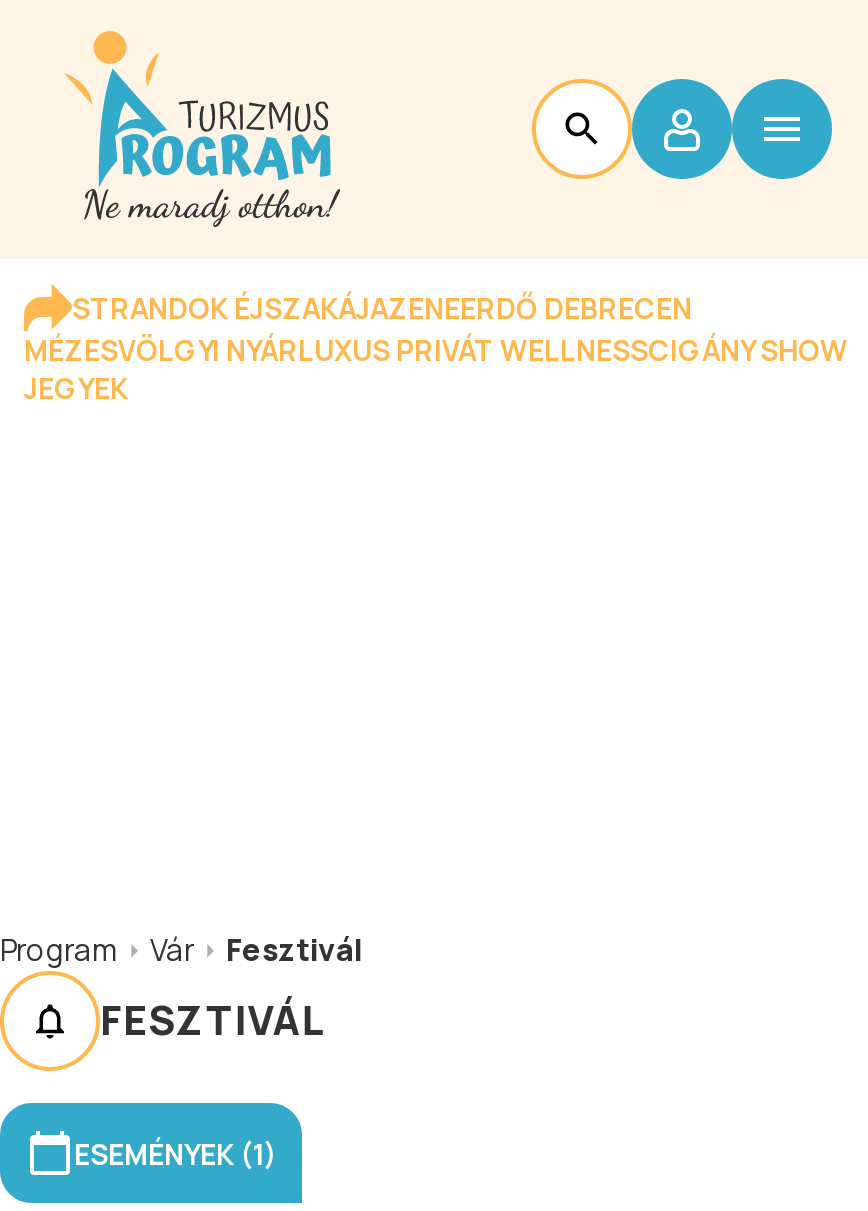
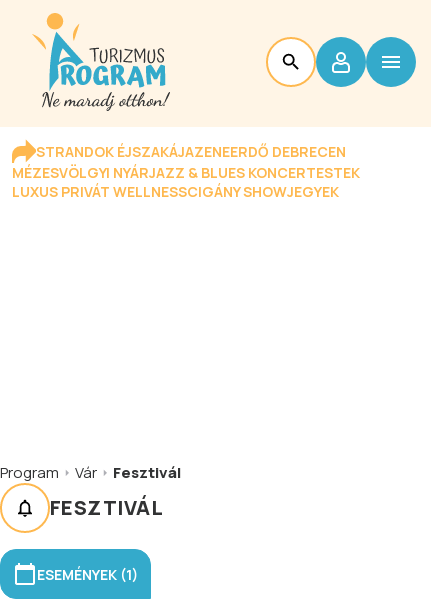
[24,331,848,407] MÉZESVÖLGYI NYÁRLUXUS PRIVÁT WELLNESSCIGÁNY SHOW | JEGYEK -> [12,163,360,201] MÉZESVÖLGYI NYÁRJAZZ & BLUES KONCERTESTEK | LUXUS PRIVÁT WELLNESSCIGÁNY SHOWJEGYEK

